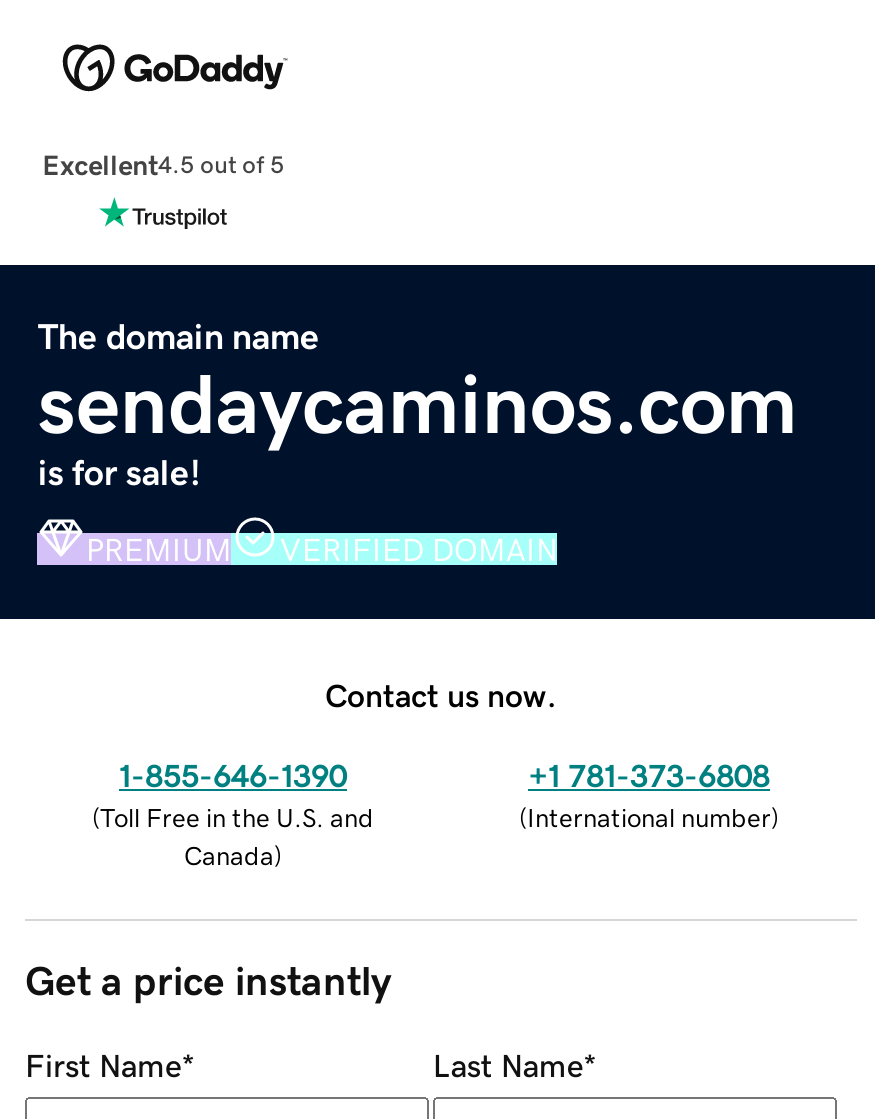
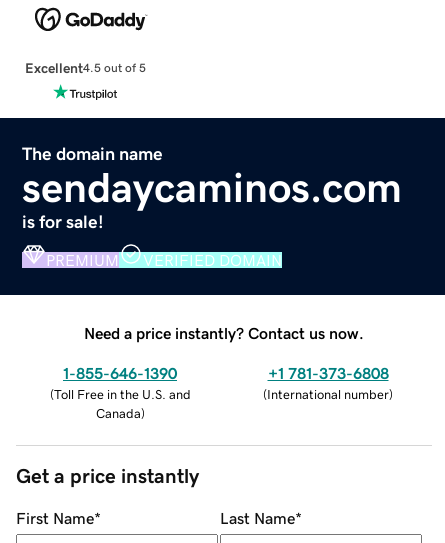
[325,678,557,710] Contact us now. -> [84,325,364,341] Need a price instantly? Contact us now.

